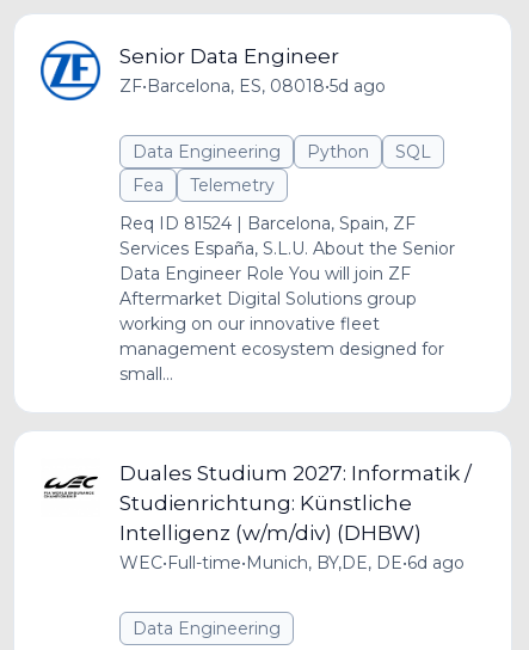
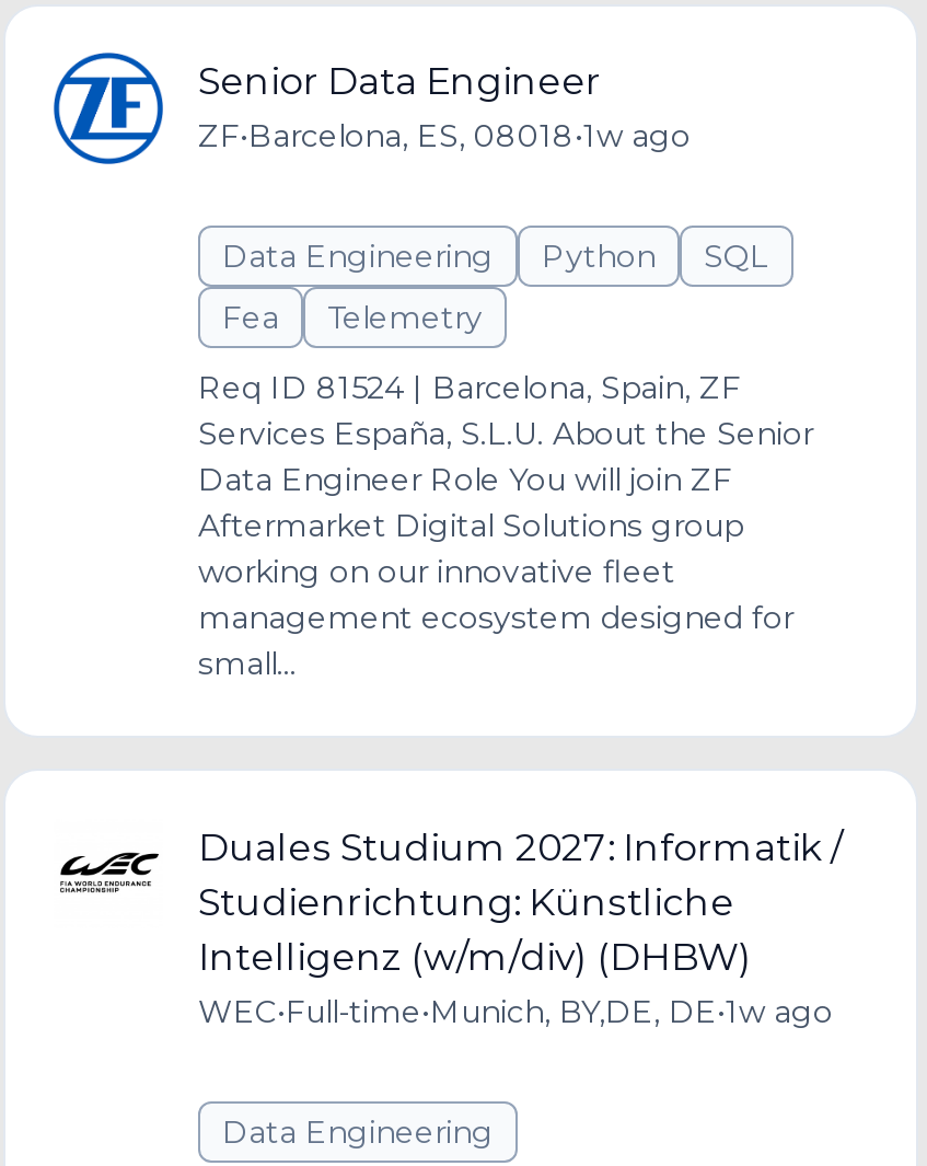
[119,75,386,96] ZF•Barcelona, ES, 08018•5d ago -> [198,118,691,157] ZF•Barcelona, ES, 08018•1w ago
[119,552,465,573] WEC•Full-time•Munich, BY,DE, DE•6d ago -> [198,992,833,1031] WEC•Full-time•Munich, BY,DE, DE•1w ago

